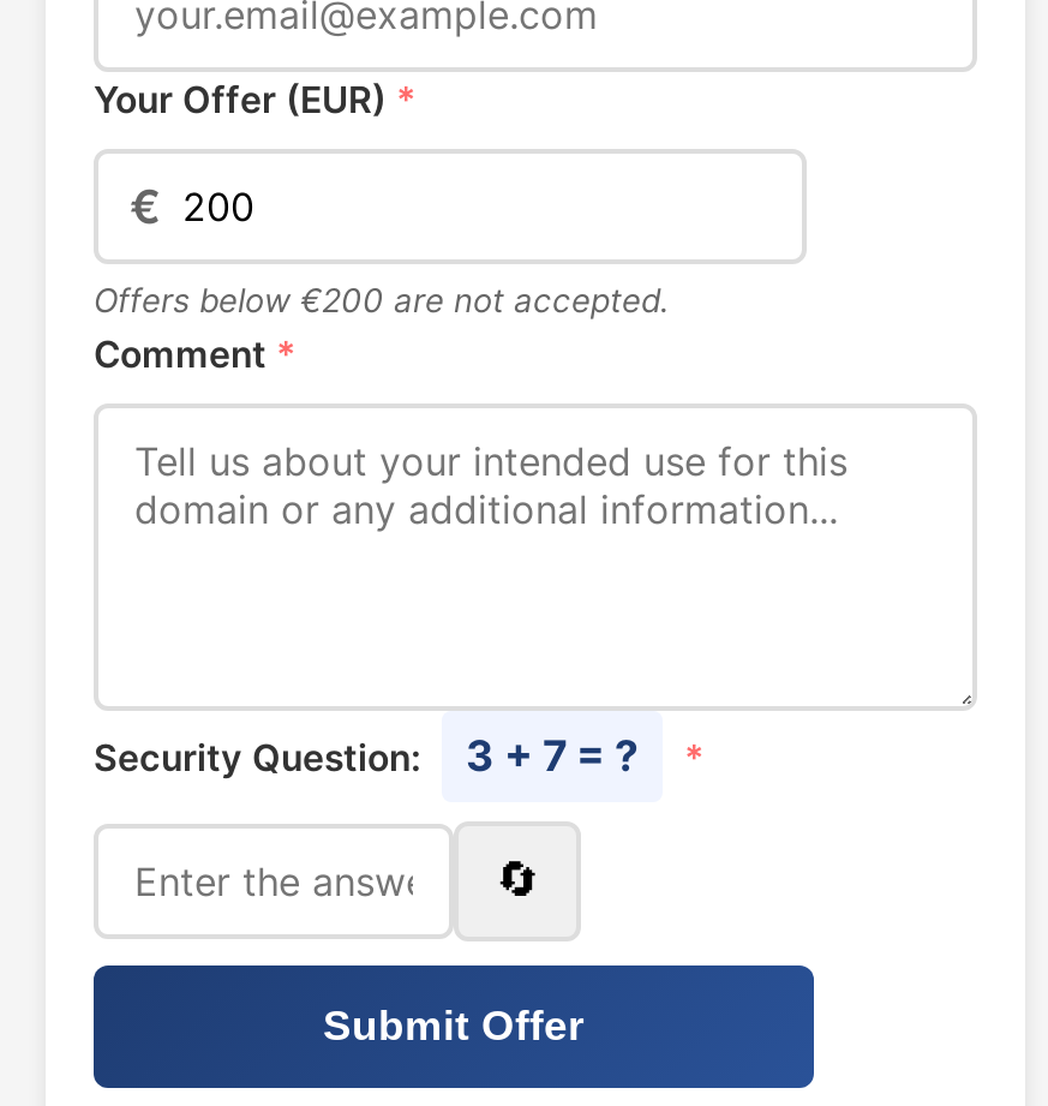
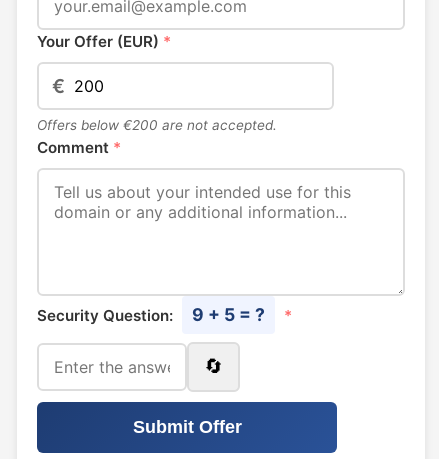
[466,730,639,781] 3 + 7 = ? -> [192,304,265,325] 9 + 5 = ?

